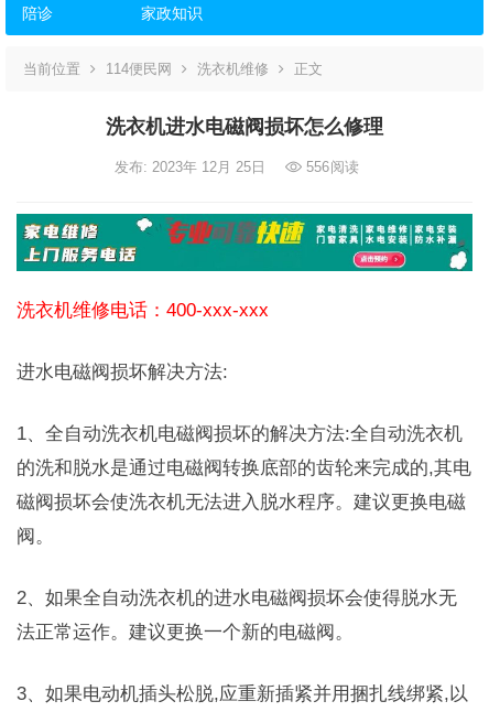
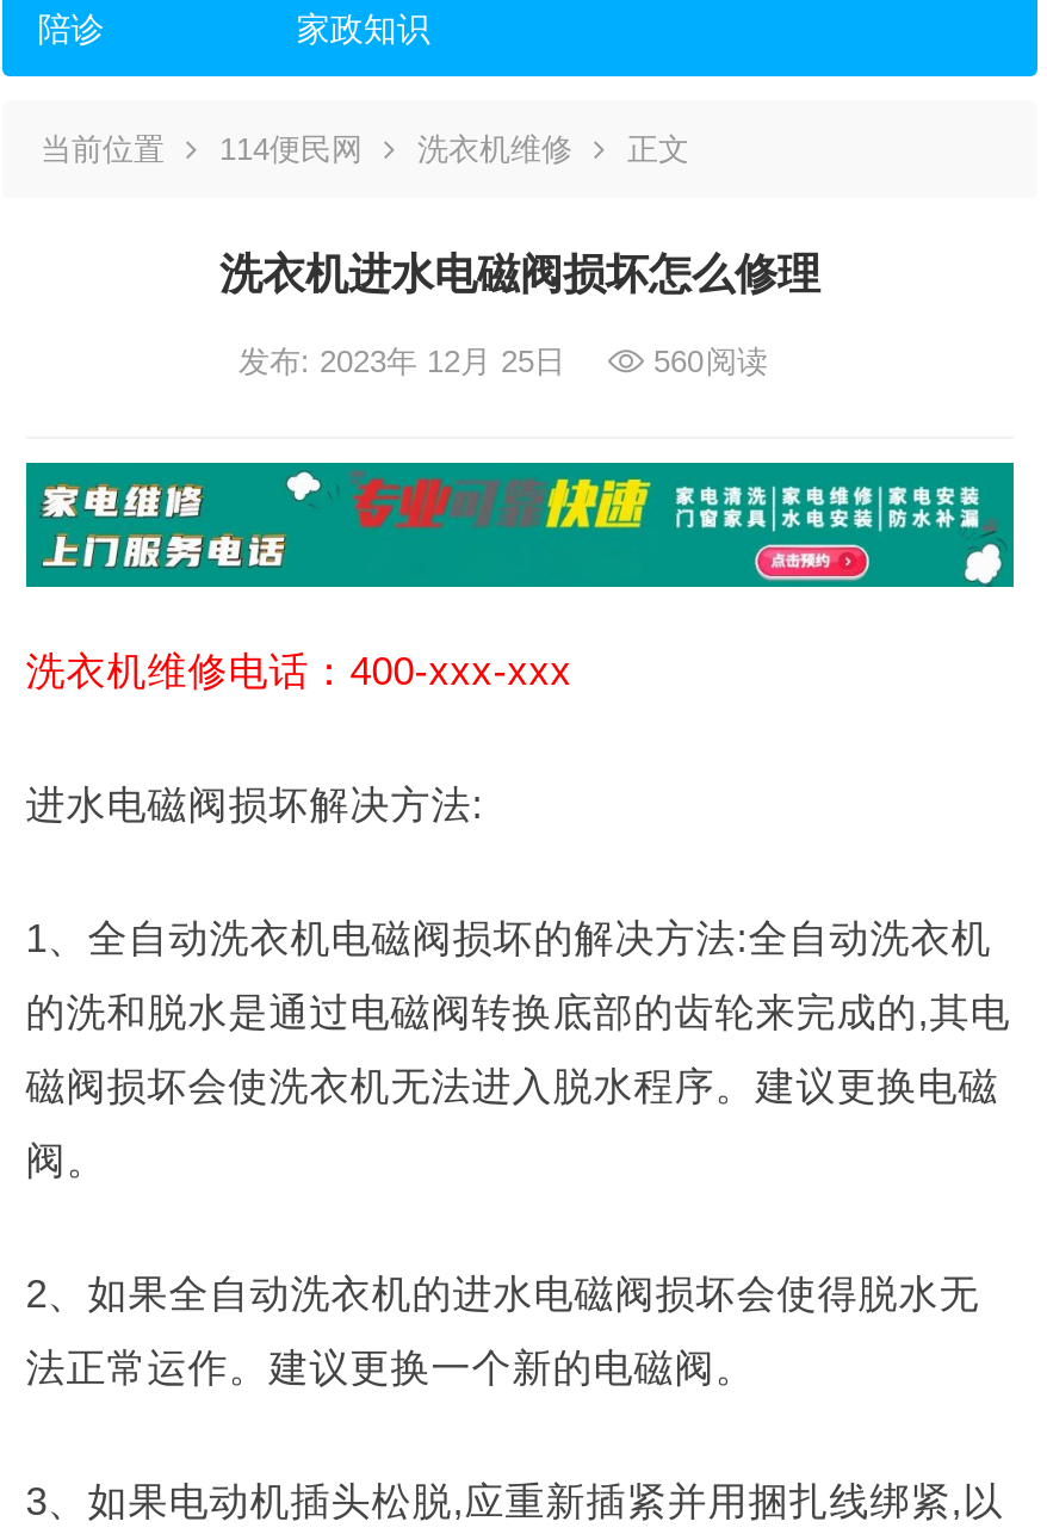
[115,159,359,175] 发布: 2023年 12月 25日 556阅读 -> [238,344,768,379] 发布: 2023年 12月 25日 560阅读

